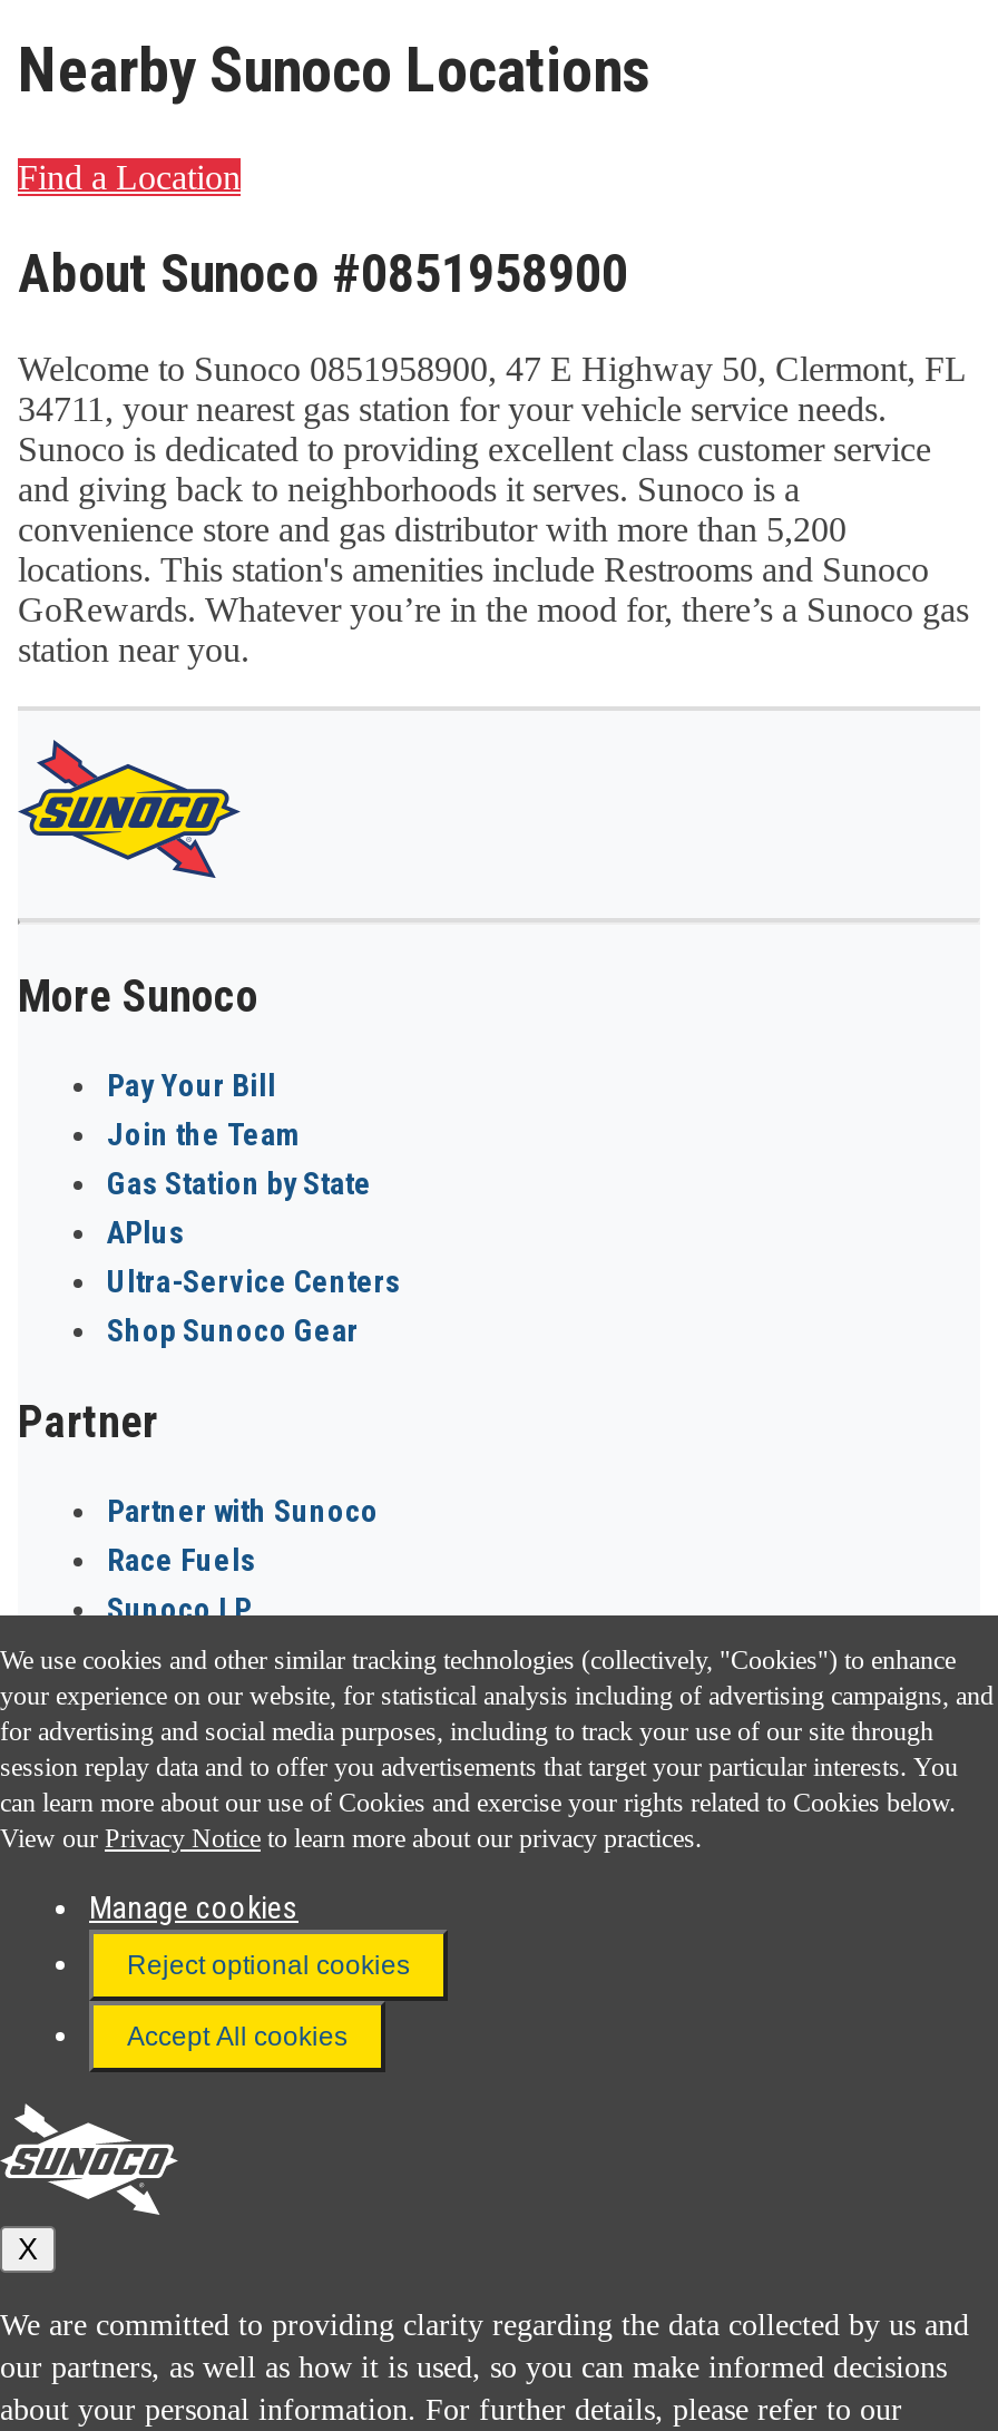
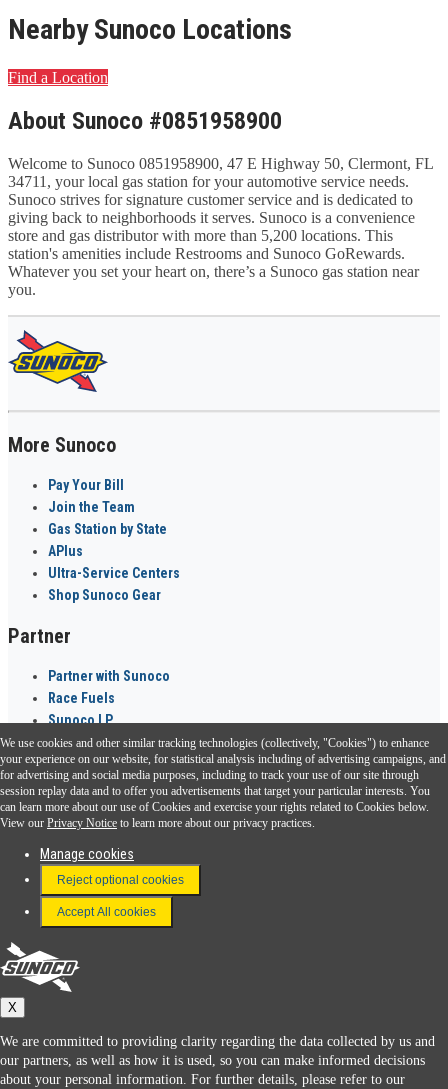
[18,390,969,668] 34711, your nearest gas station for your vehicle service needs. | Sunoco is dedicated to providing excellent class customer service | and giving back to neighborhoods it serves. Sunoco is a | convenience store and gas distributor with more than 5,200 | locations. This station's amenities include Restrooms and Sunoco | GoRewards. Whatever you’re in the mood for, there’s a Sunoco gas | station near you. -> [8,173,419,298] 34711, your local gas station for your automotive service needs. | Sunoco strives for signature customer service and is dedicated to | giving back to neighborhoods it serves. Sunoco is a convenience | store and gas distributor with more than 5,200 locations. This | station's amenities include Restrooms and Sunoco GoRewards. | Whatever you set your heart on, there’s a Sunoco gas station near | you.

